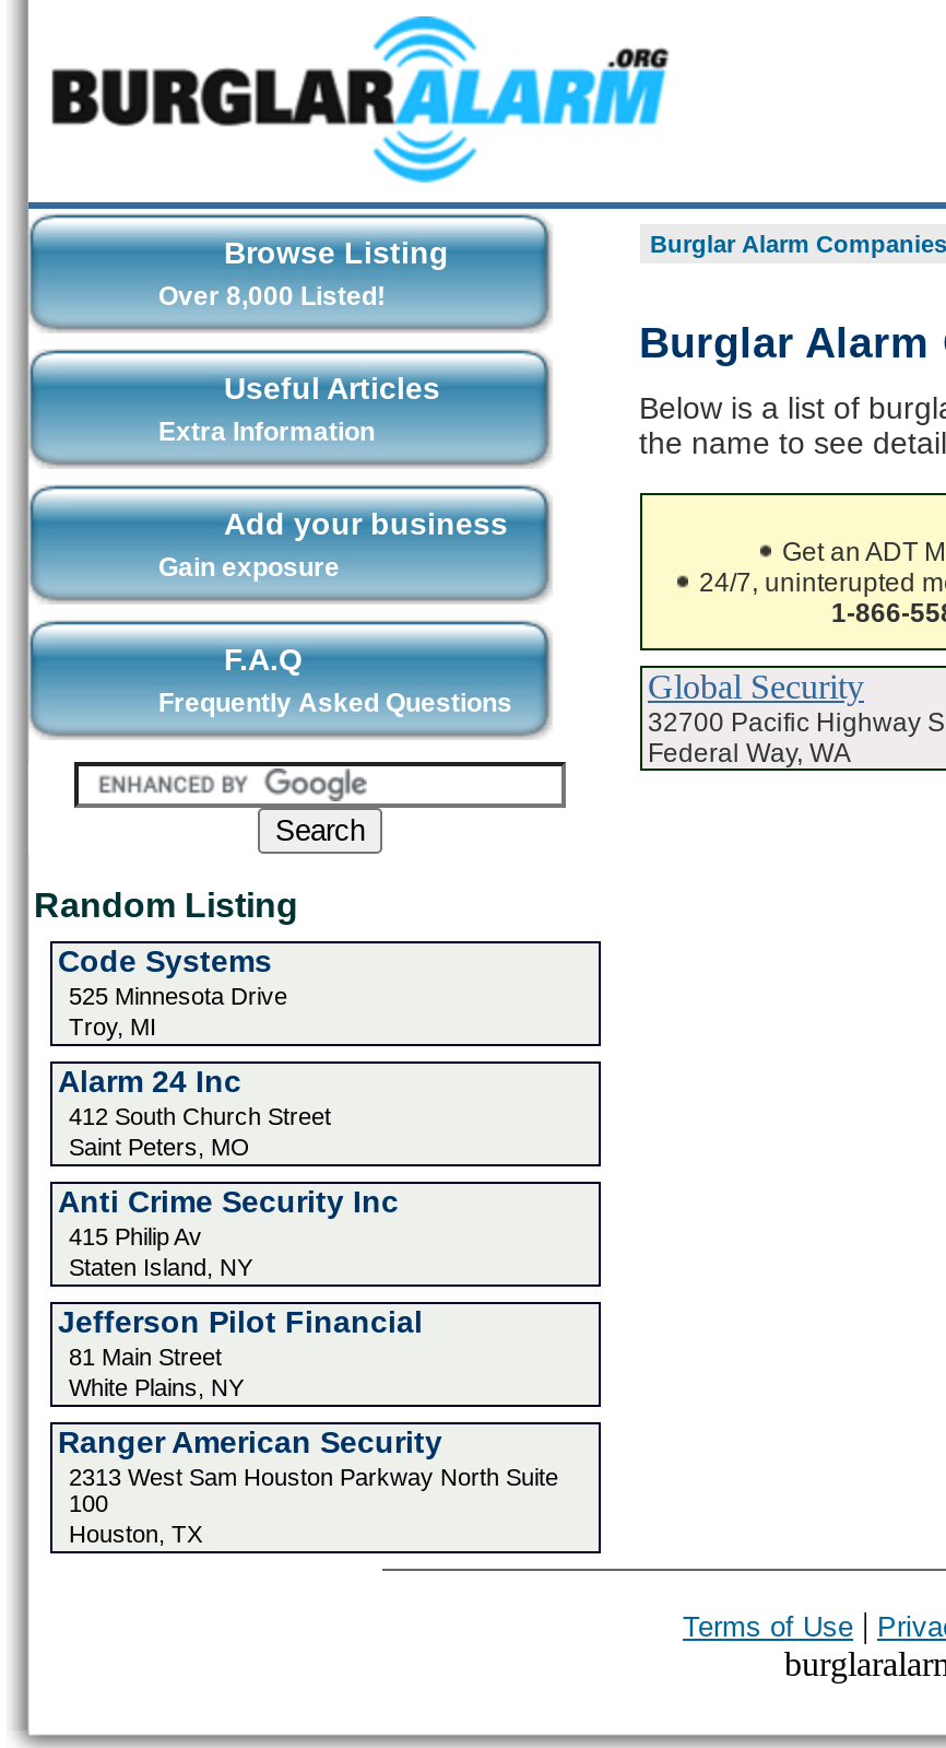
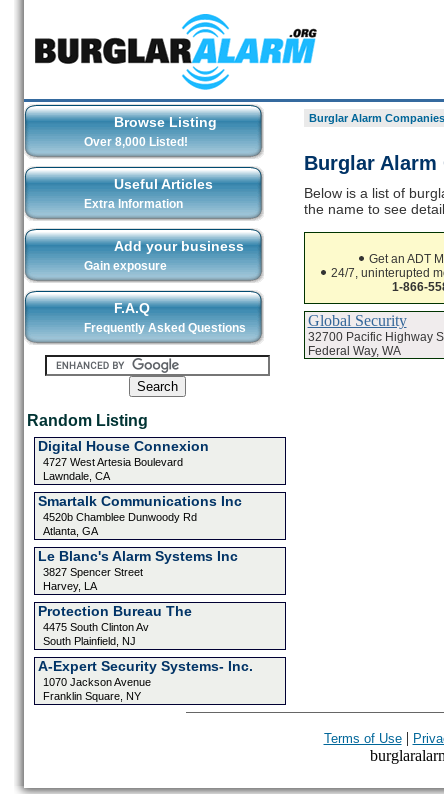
[58,943,287,1040] Code Systems | 525 Minnesota Drive | Troy, MI -> [37,438,208,482] Digital House Connexion | 4727 West Artesia Boulevard | Lawndale, CA
[58,1064,331,1160] Alarm 24 Inc | 412 South Church Street | Saint Peters, MO -> [37,493,241,537] Smartalk Communications Inc | 4520b Chamblee Dunwoody Rd | Atlanta, GA
[58,1184,399,1280] Anti Crime Security Inc | 415 Philip Av | Staten Island, NY -> [37,548,237,592] Le Blanc's Alarm Systems Inc | 3827 Spencer Street | Harvey, LA
[58,1304,423,1400] Jefferson Pilot Financial | 81 Main Street | White Plains, NY -> [37,603,191,647] Protection Bureau The | 4475 South Clinton Av | South Plainfield, NJ
[58,1424,558,1547] Ranger American Security | 2313 West Sam Houston Parkway North Suite | 100 | Houston, TX -> [37,658,252,702] A-Expert Security Systems- Inc. | 1070 Jackson Avenue | Franklin Square, NY

